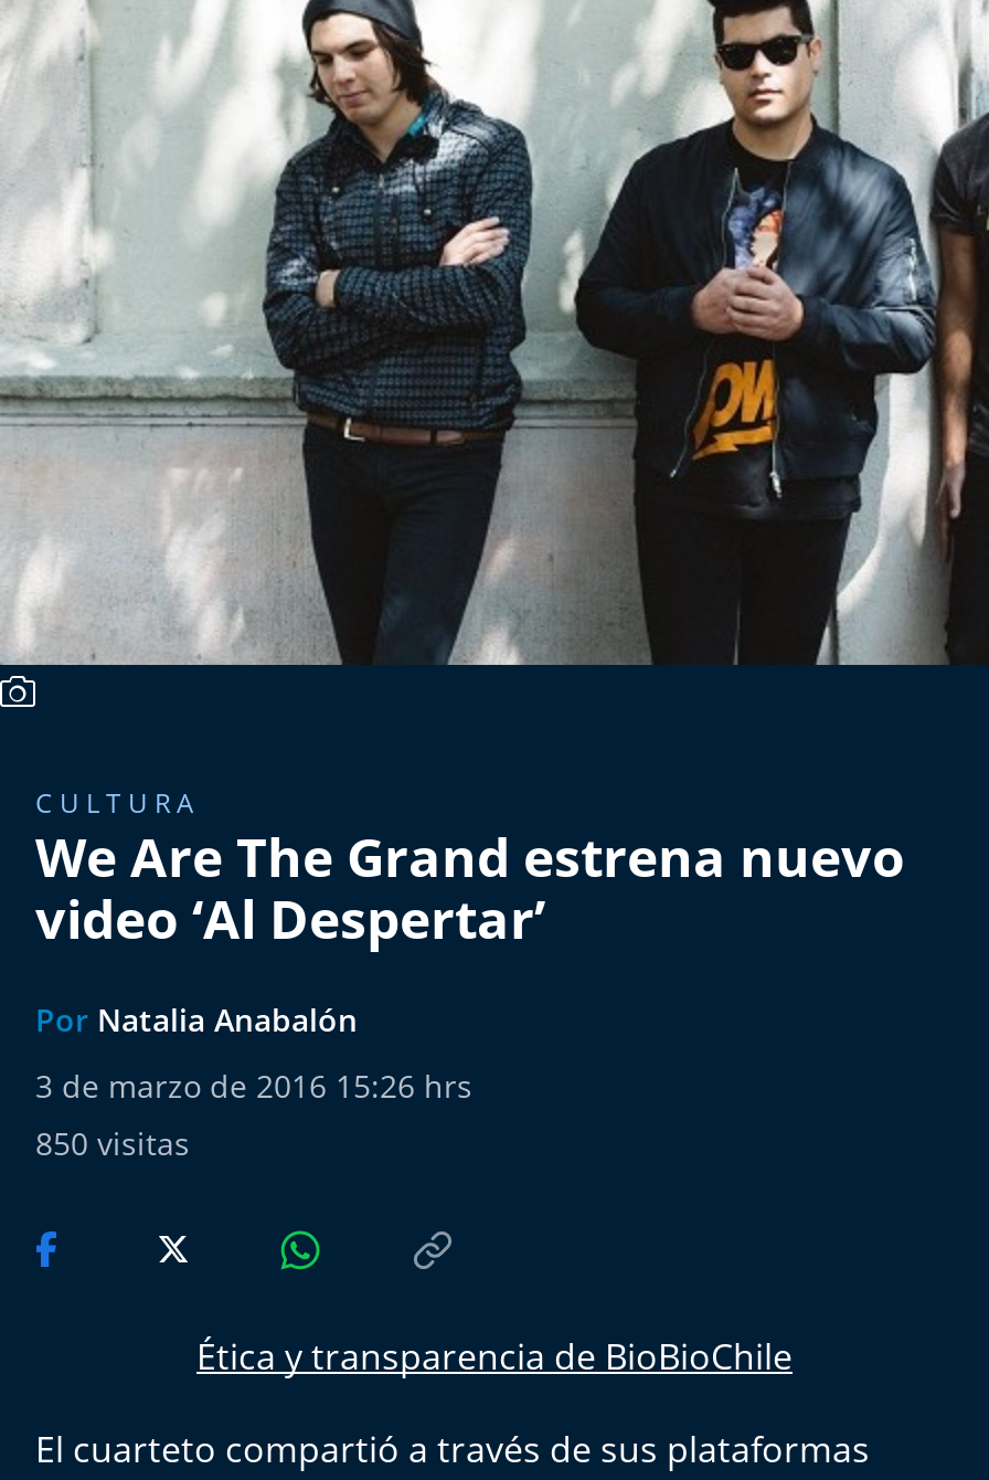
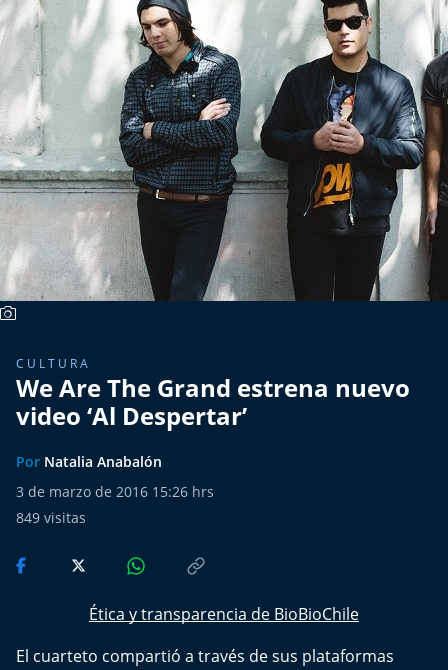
[35,1122,190,1164] 850 visitas -> [16,508,86,527] 849 visitas

